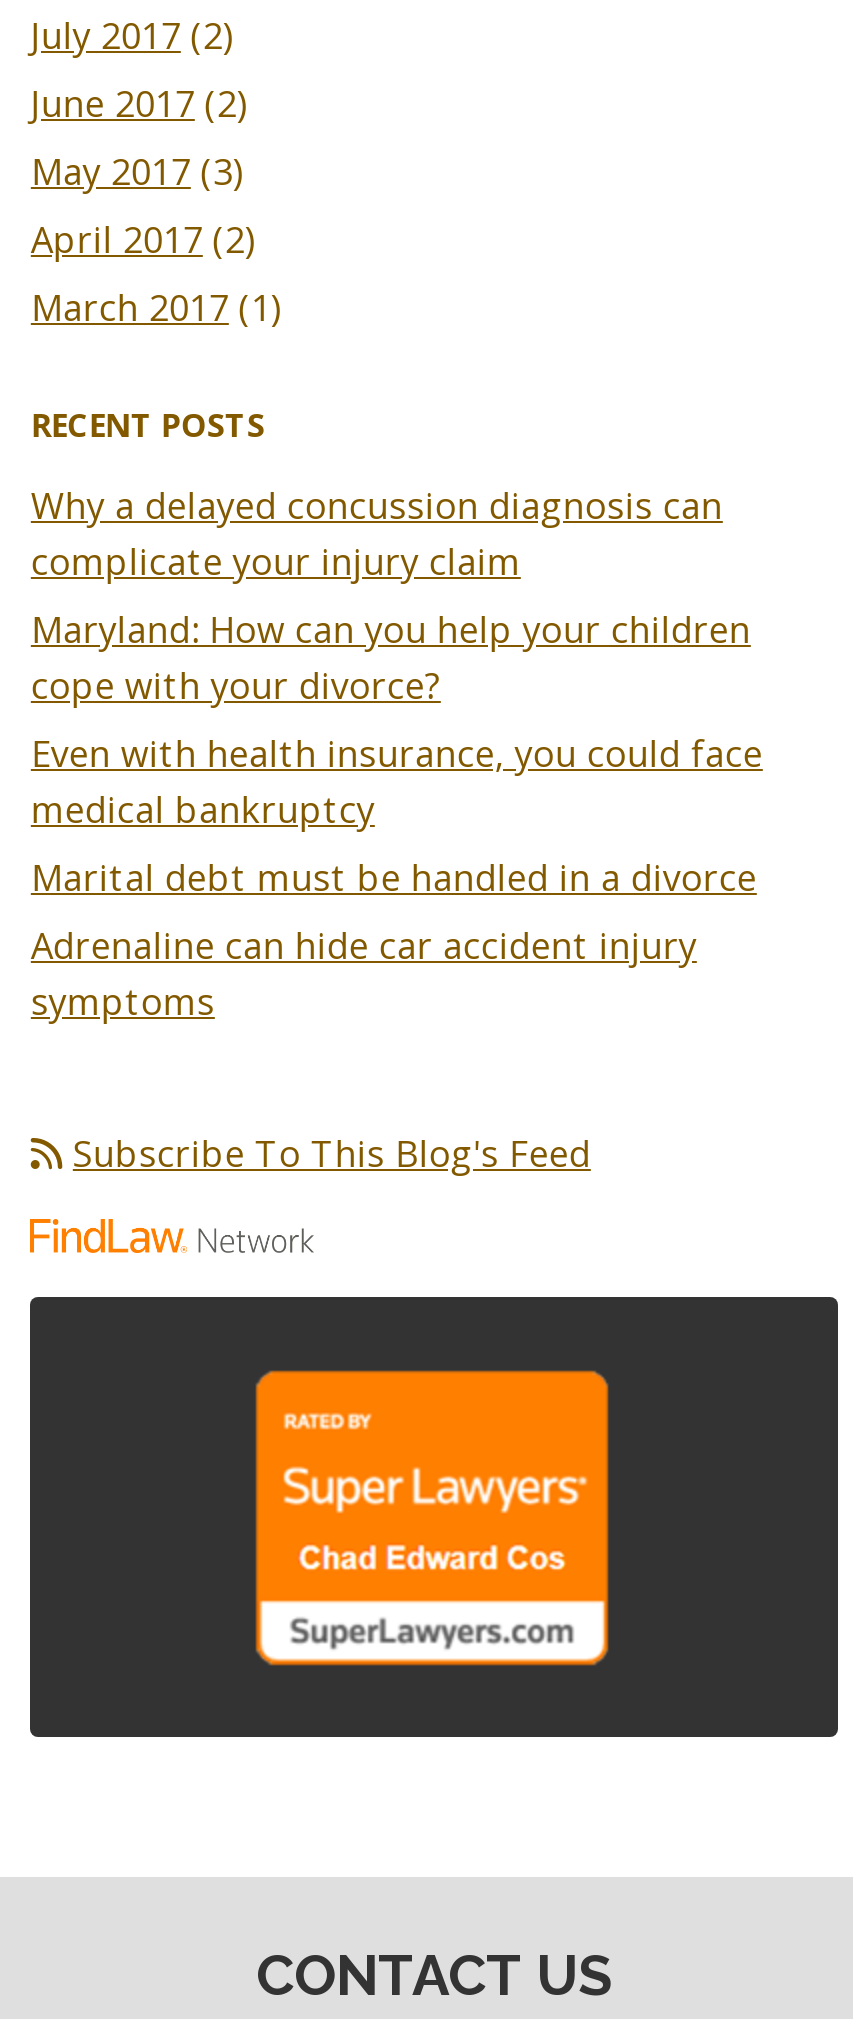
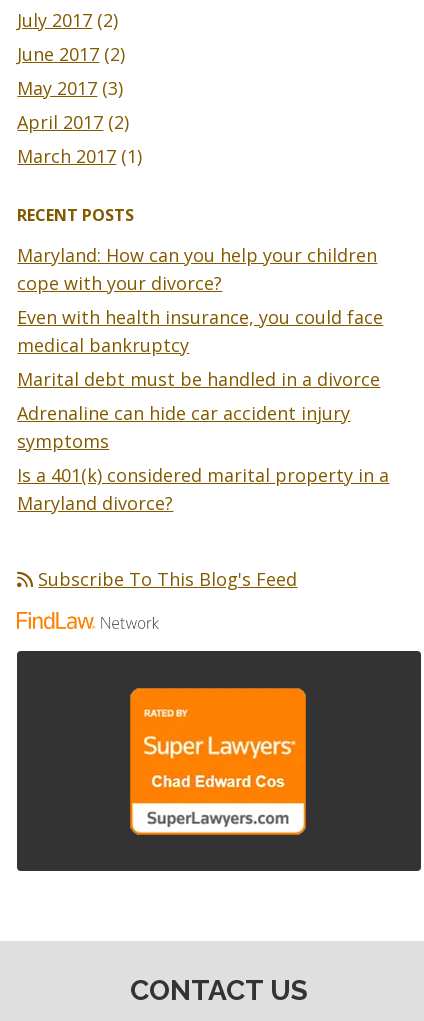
[31,480,723,584] Why a delayed concussion diagnosis can | complicate your injury claim -> none
moved [31,604,763,1024] -> [17,242,383,452]: Maryland: How can you help your children | cope with your divorce? | Even with health insurance, you could face | medical bankruptcy | Marital debt must be handled in a divorce | Adrenaline can hide car accident injury | symptoms
none -> [17,462,389,514] Is a 401(k) considered marital property in a | Maryland divorce?

